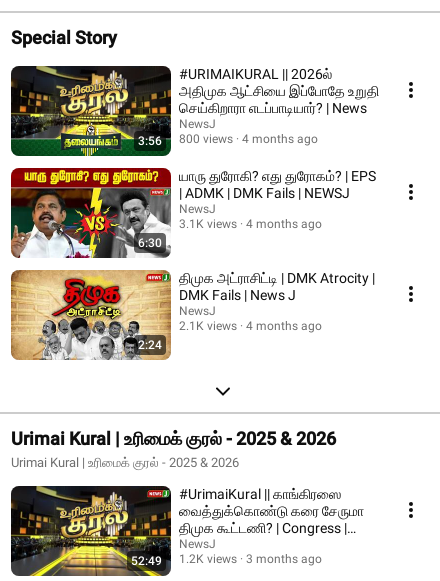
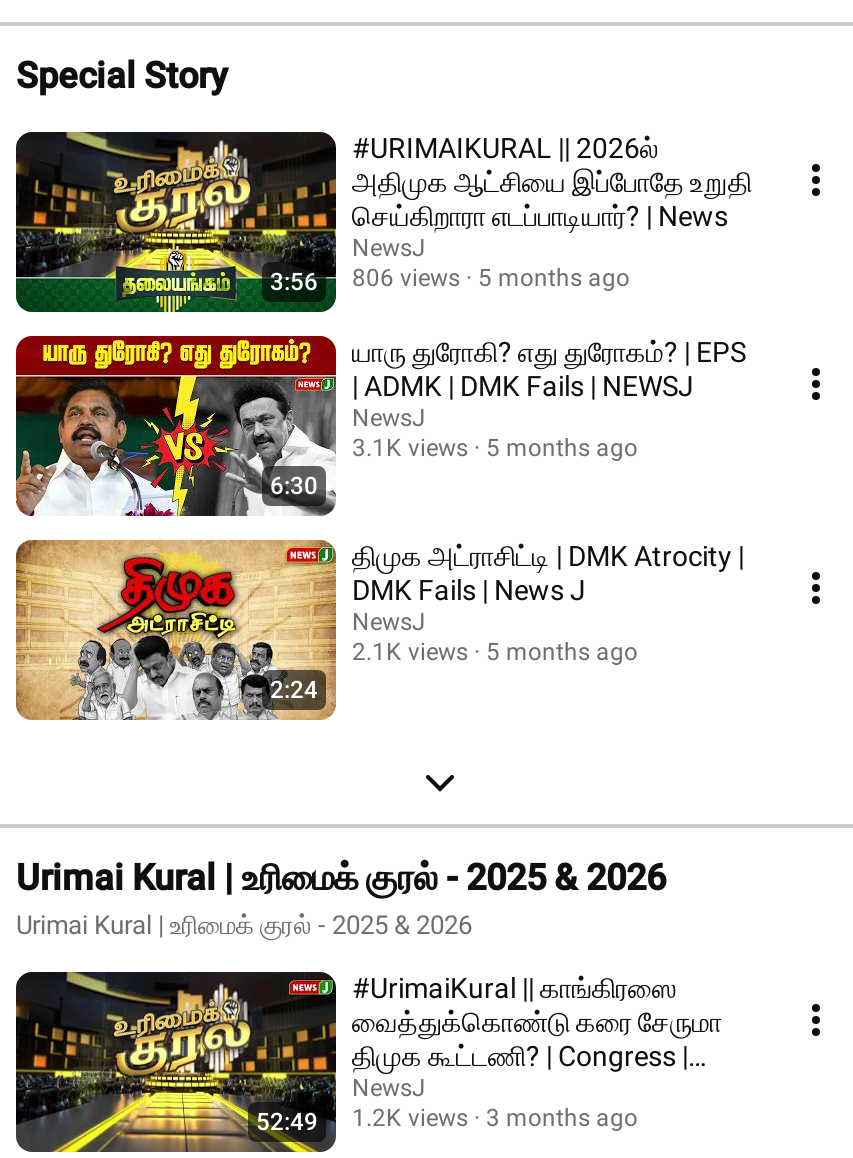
[179,132,233,146] 800 views -> [352,264,460,292] 806 views
[242,132,318,146] 4 months ago -> [478,264,630,292] 5 months ago
[179,217,322,231] 3.1K views 4 months ago -> [352,434,638,462] 3.1K views 5 months ago
[179,319,322,333] 2.1K views 4 months ago -> [352,638,638,666] 2.1K views 5 months ago

